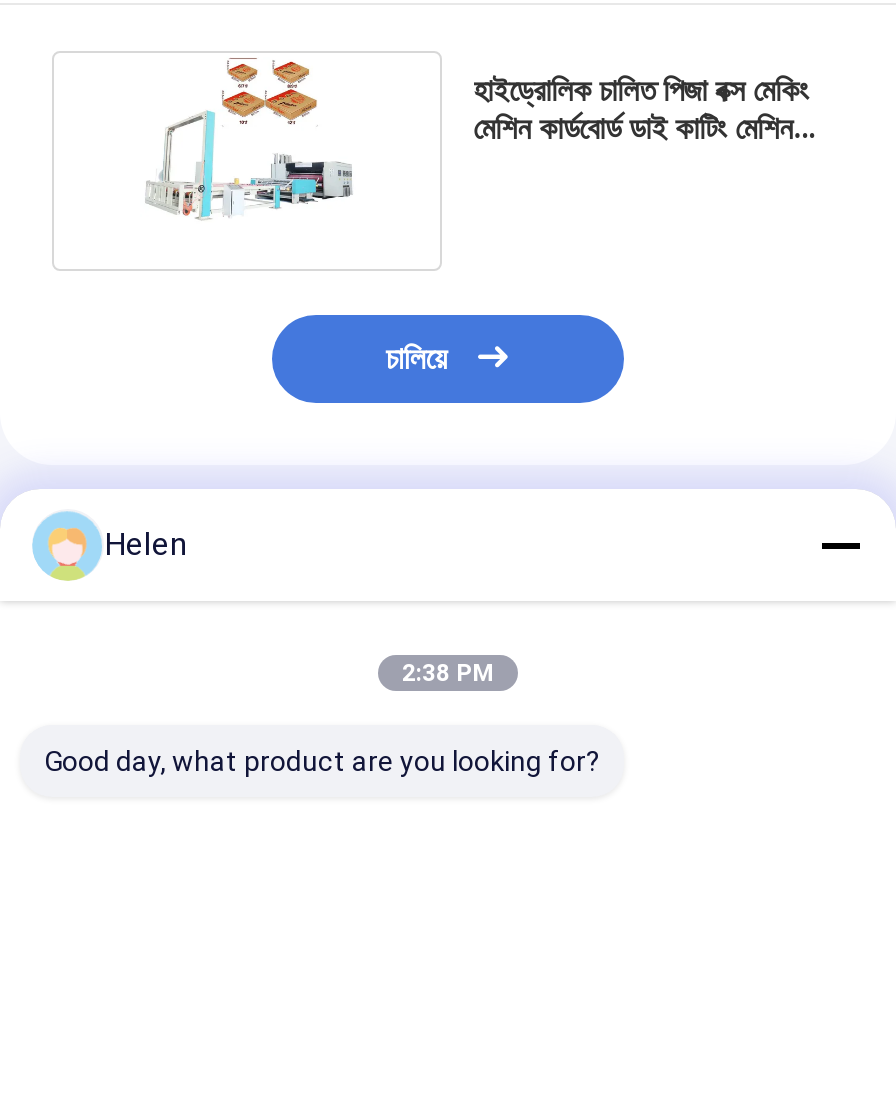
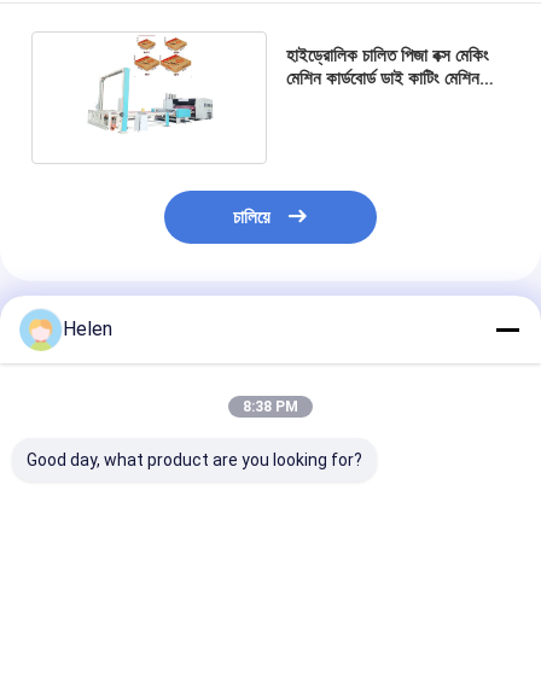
[402,659,494,687] 2:38 PM -> [243,398,298,415] 8:38 PM

